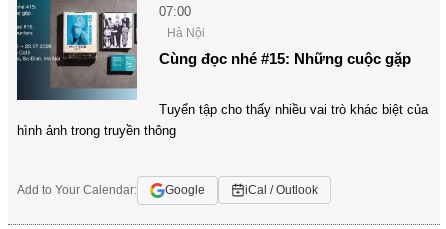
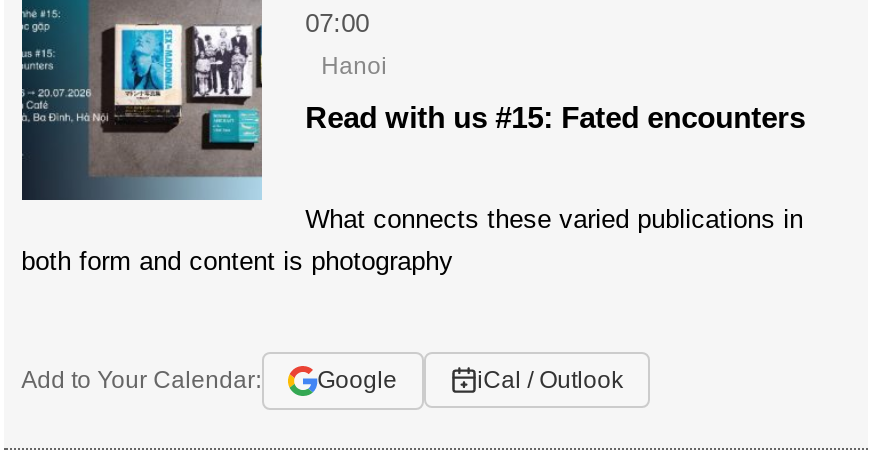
[167,26,205,40] Hà Nội -> [321,51,387,79] Hanoi
[159,50,411,67] Cùng đọc nhé #15: Những cuộc gặp -> [305,99,805,133] Read with us #15: Fated encounters
[17,102,428,138] Tuyển tập cho thấy nhiều vai trò khác biệt của | hình ảnh trong truyền thông -> [21,203,803,275] What connects these varied publications in | both form and content is photography

